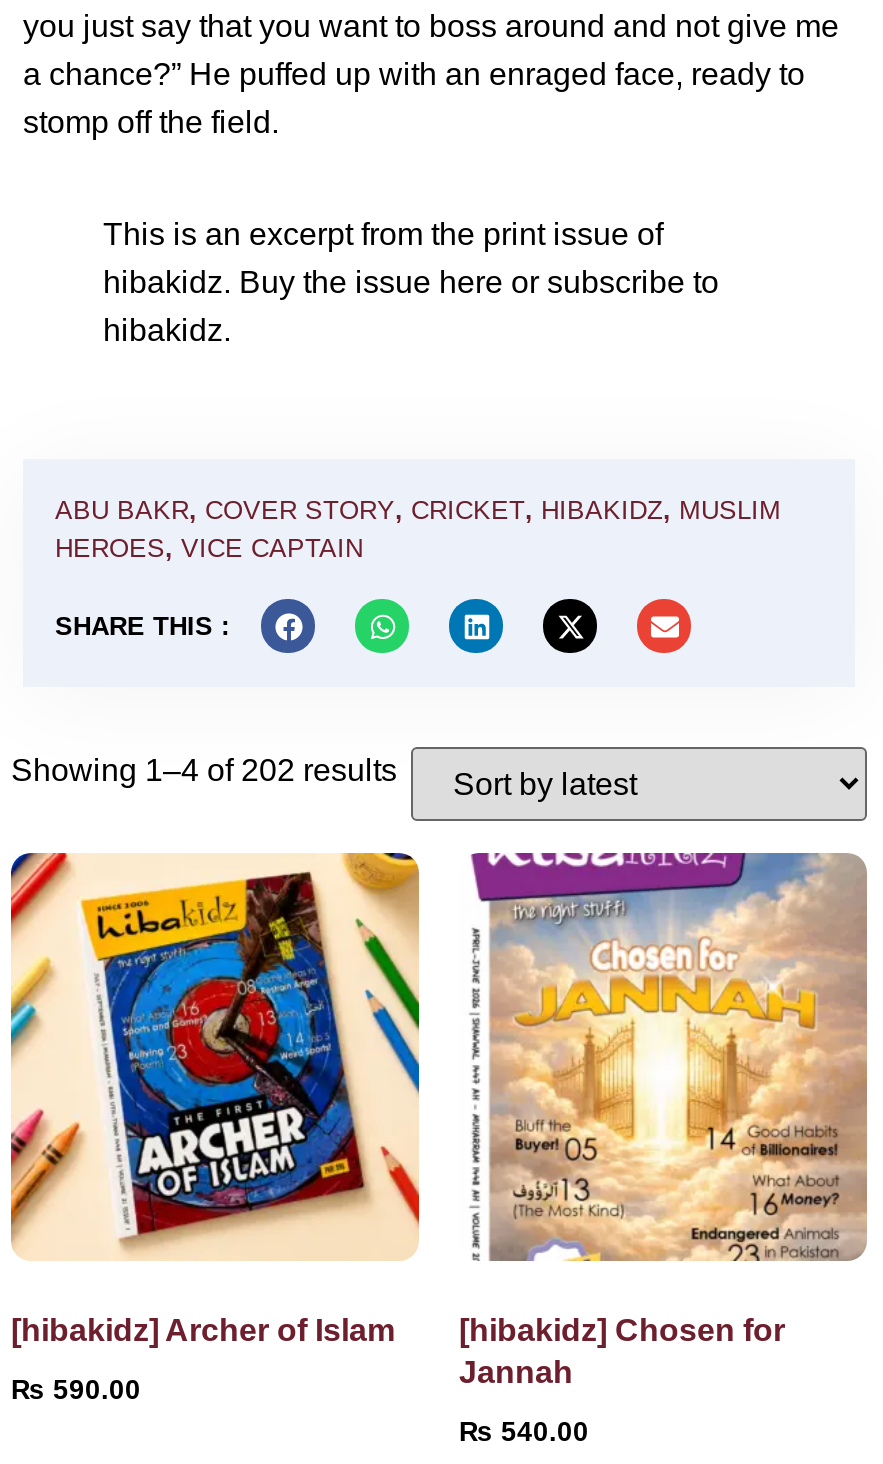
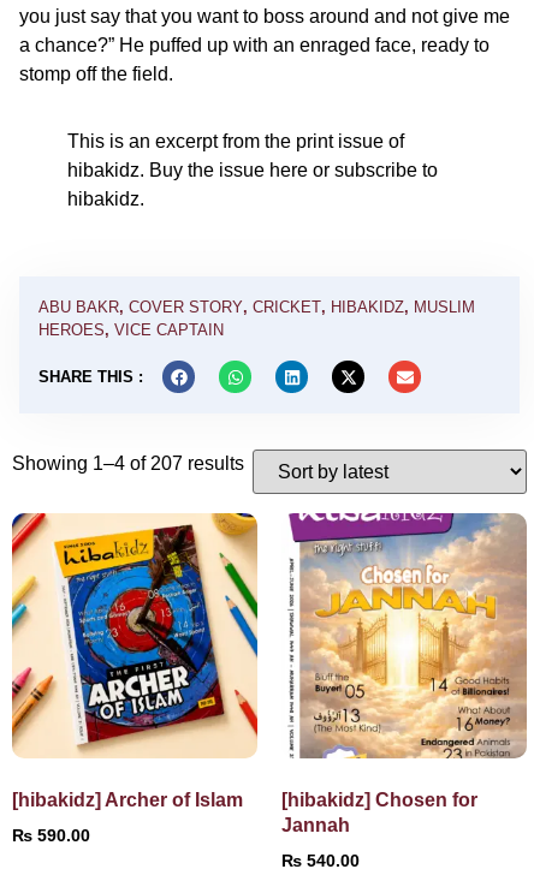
[11,752,397,786] Showing 1–4 of 202 results -> [12,453,244,473] Showing 1–4 of 207 results

